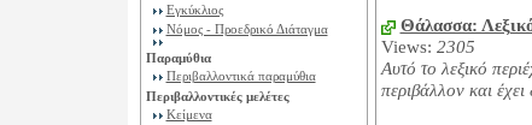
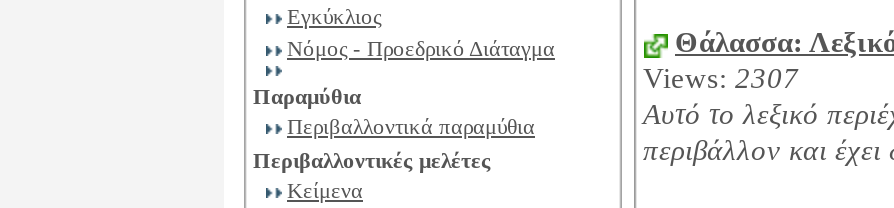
[381,37,475,56] Views: 2305 -> [643,62,799,94] Views: 2307

